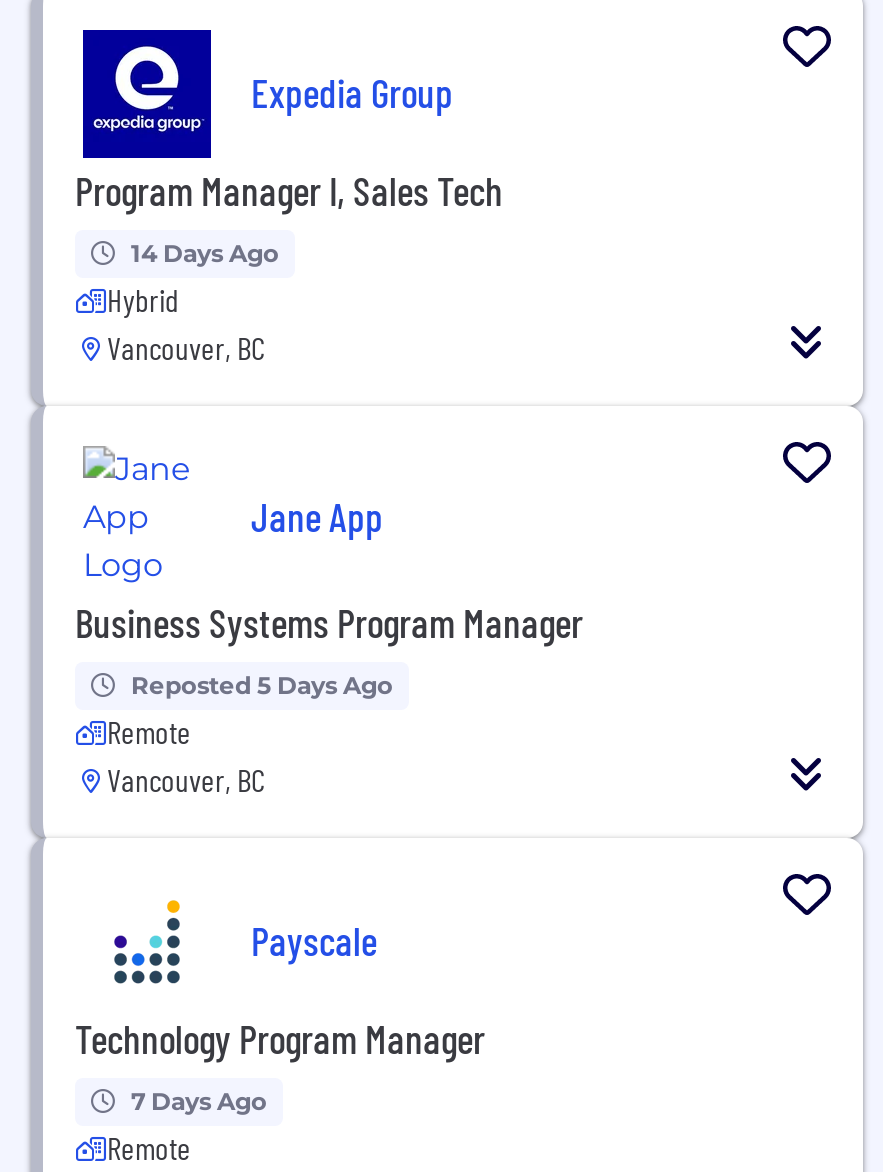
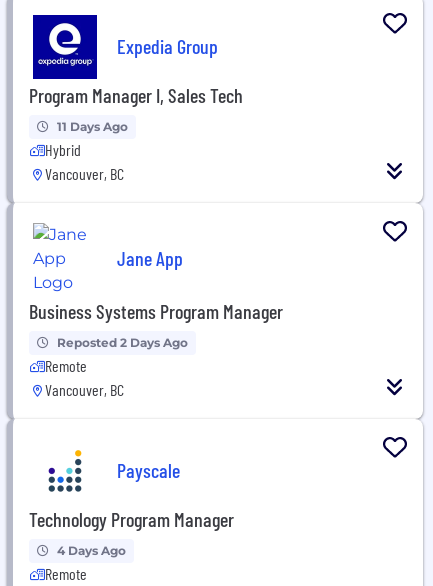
[131,238,279,268] 14 Days Ago -> [57,119,128,134] 11 Days Ago
[131,670,393,700] Reposted 5 Days Ago -> [57,335,188,350] Reposted 2 Days Ago
[131,1086,267,1116] 7 Days Ago -> [57,543,126,558] 4 Days Ago

